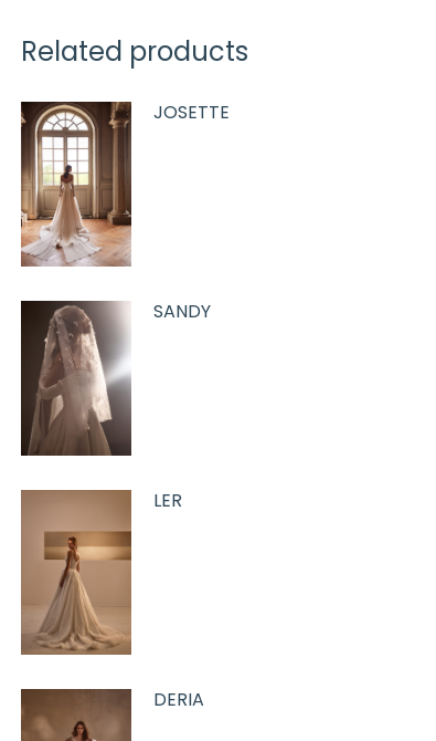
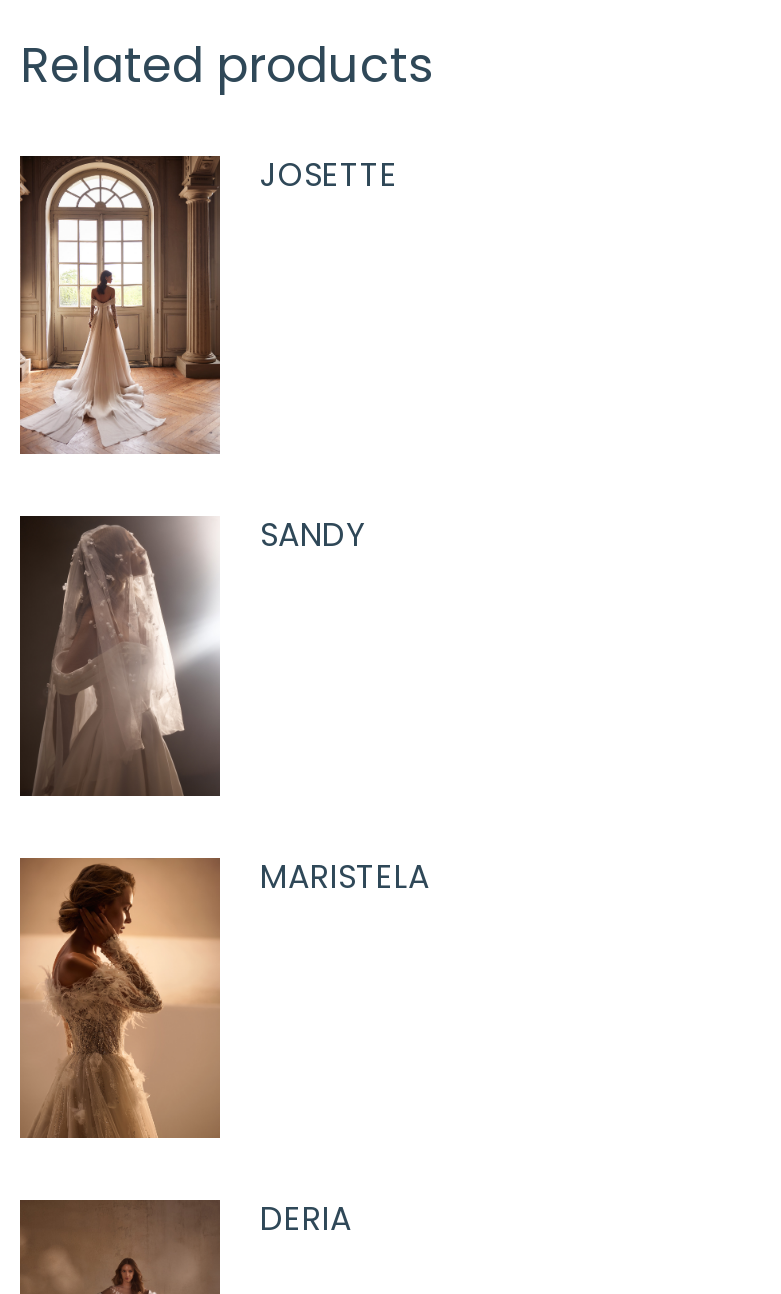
[21,487,182,655] [image] | LER -> [20,853,430,1138] [image] | MARISTELA

